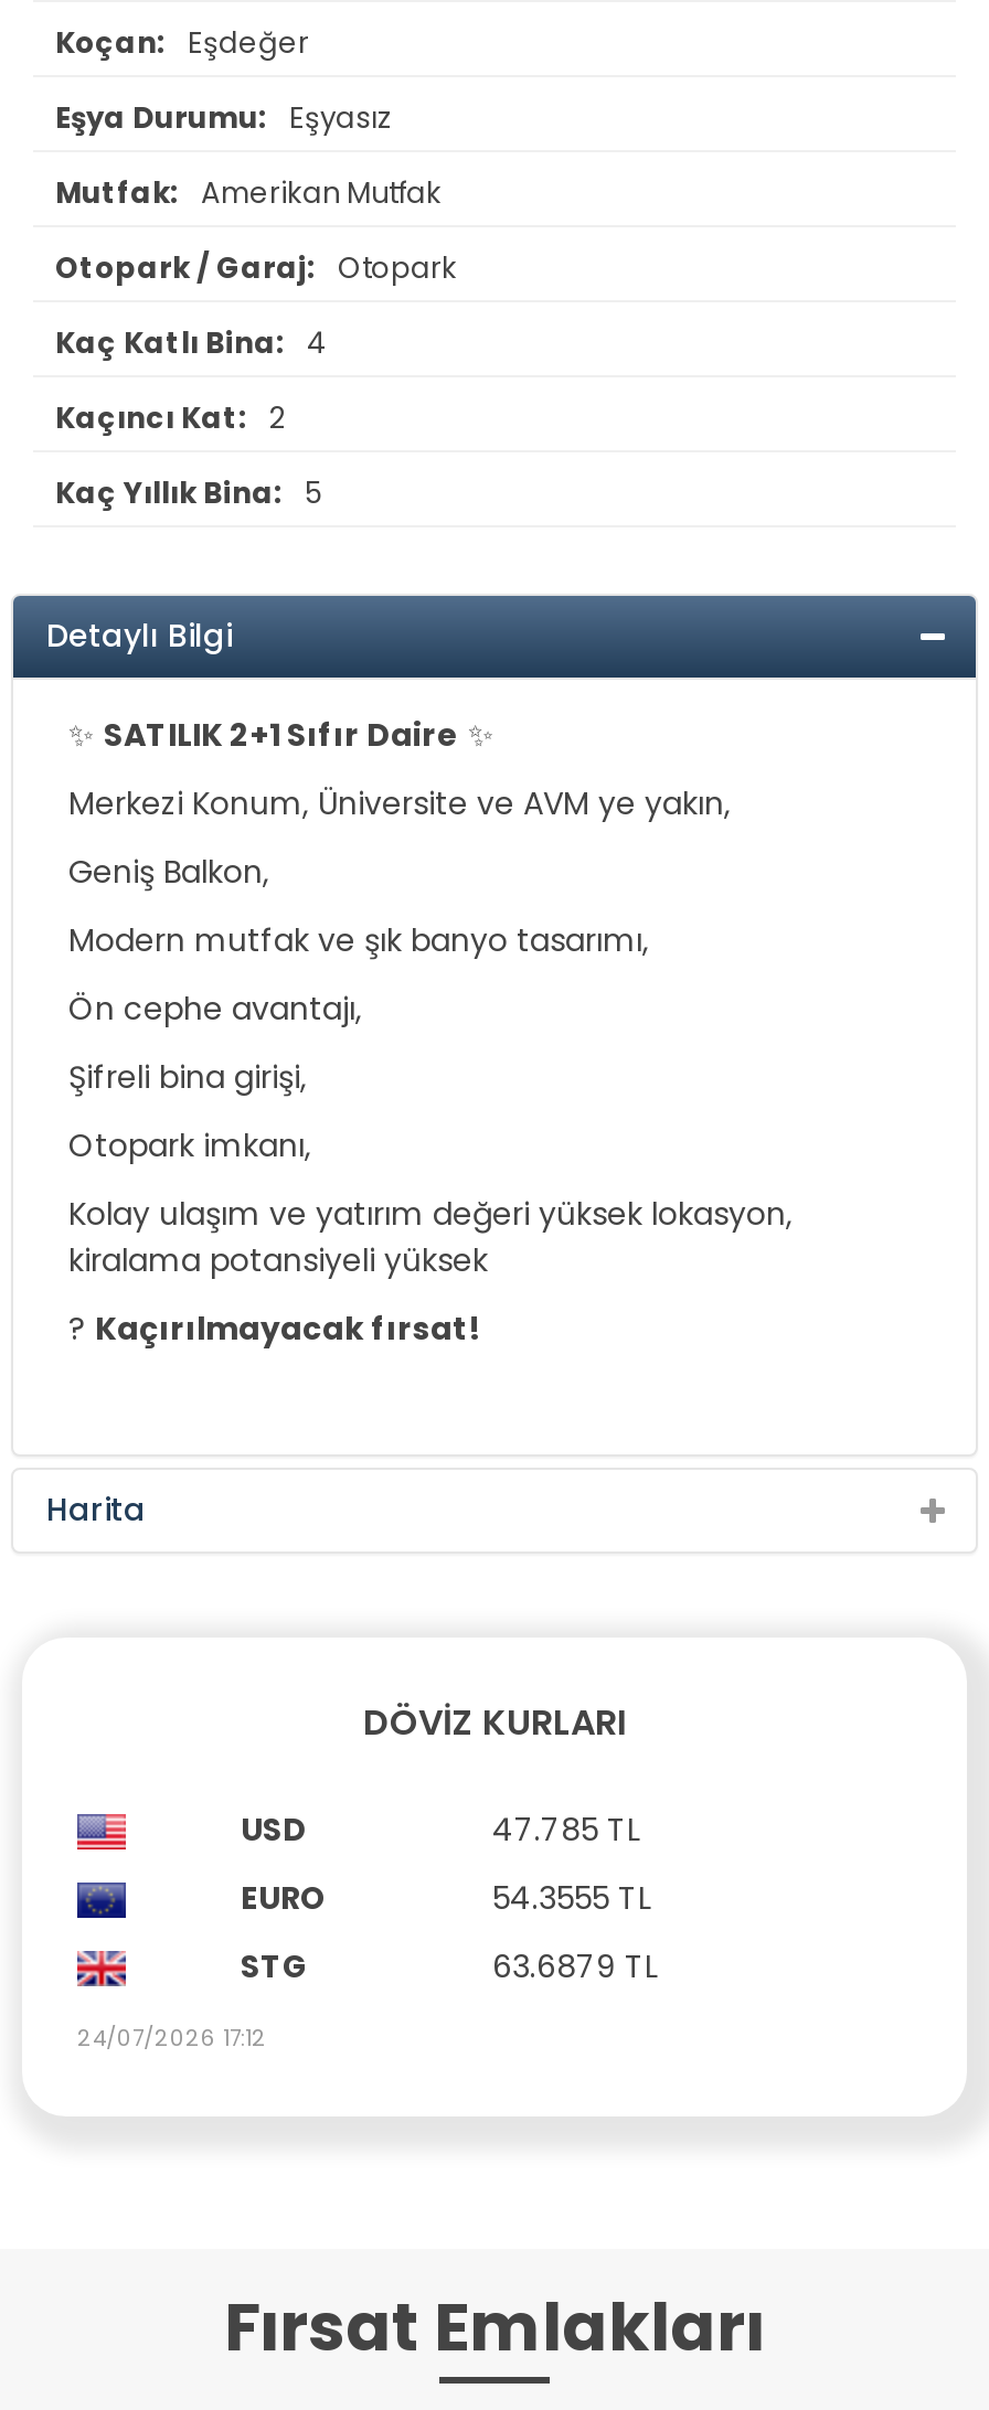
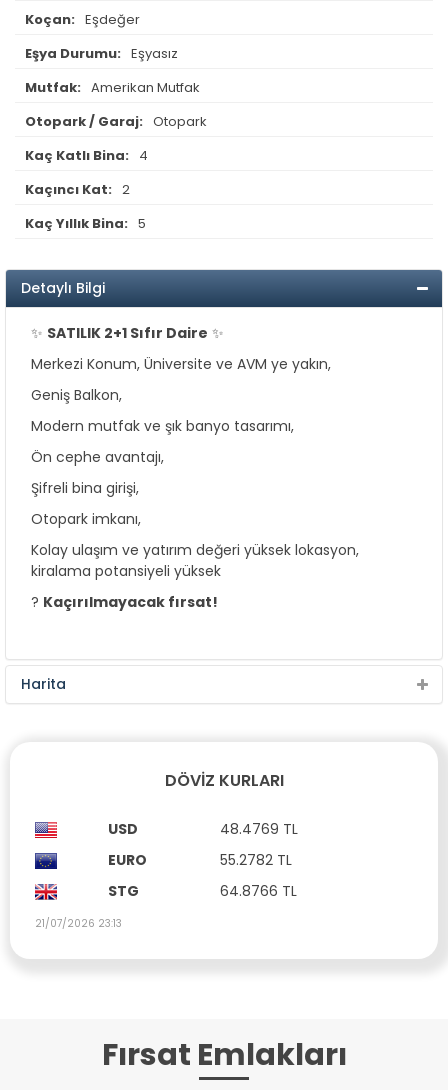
[492,1808,640,1852] 47.785 TL -> [220,819,298,839] 48.4769 TL
[492,1876,651,1920] 54.3555 TL -> [220,850,292,870] 55.2782 TL
[492,1945,658,1989] 63.6879 TL -> [220,881,297,901] 64.8766 TL
[77,2022,267,2055] 24/07/2026 17:12 -> [35,916,122,931] 21/07/2026 23:13

